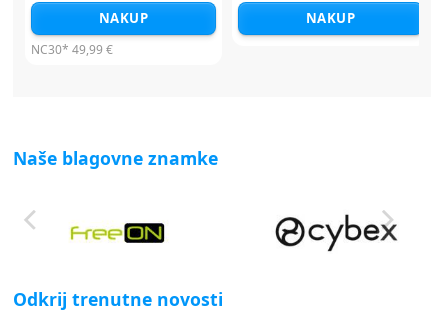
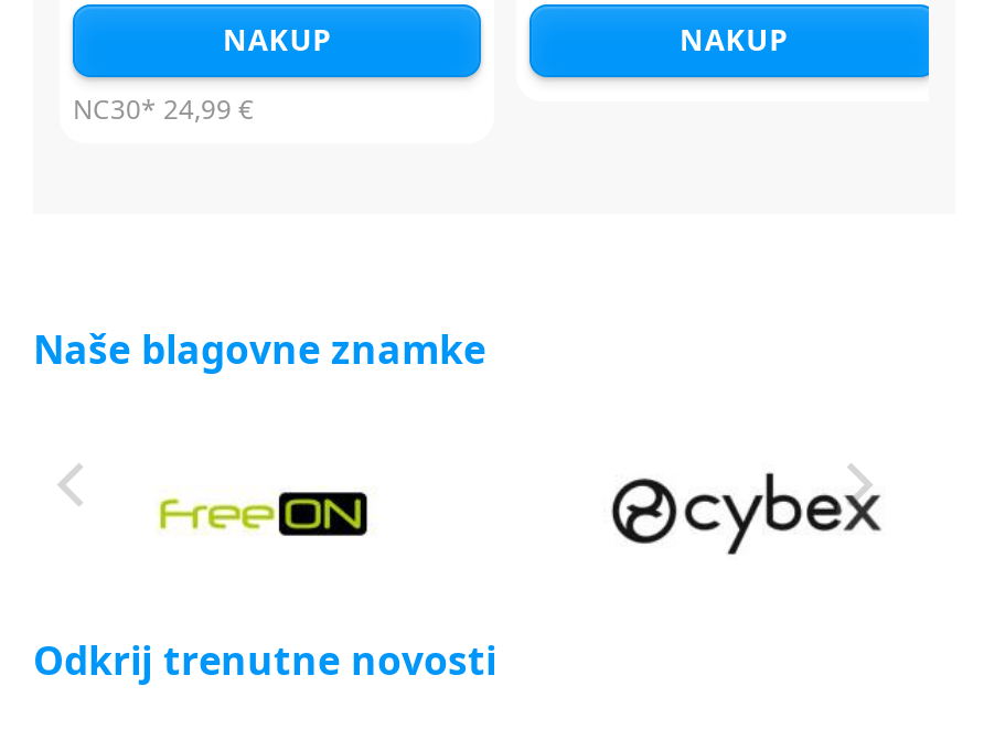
[31,41,113,58] NC30* 49,99 € -> [73,90,254,127] NC30* 24,99 €

